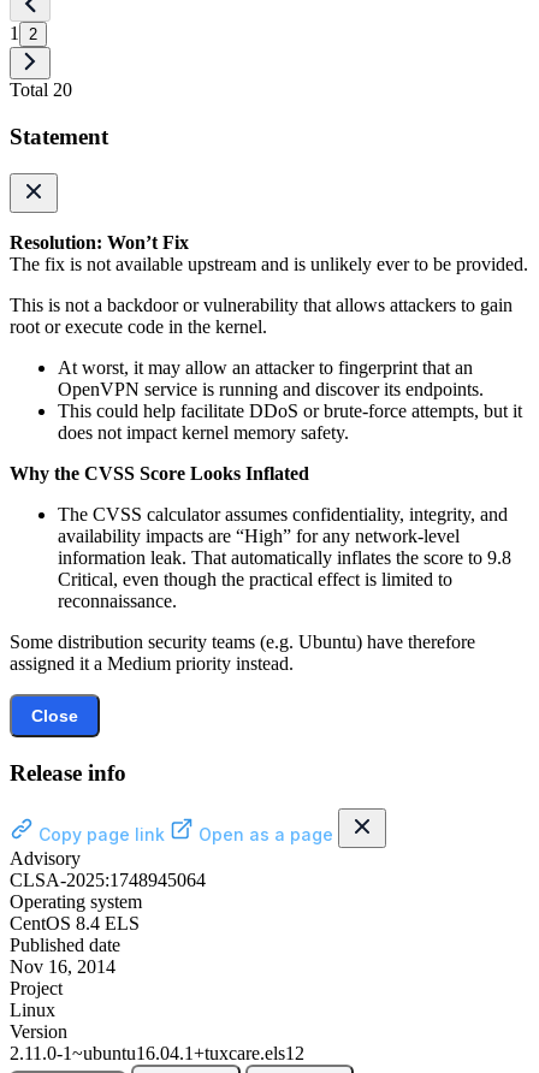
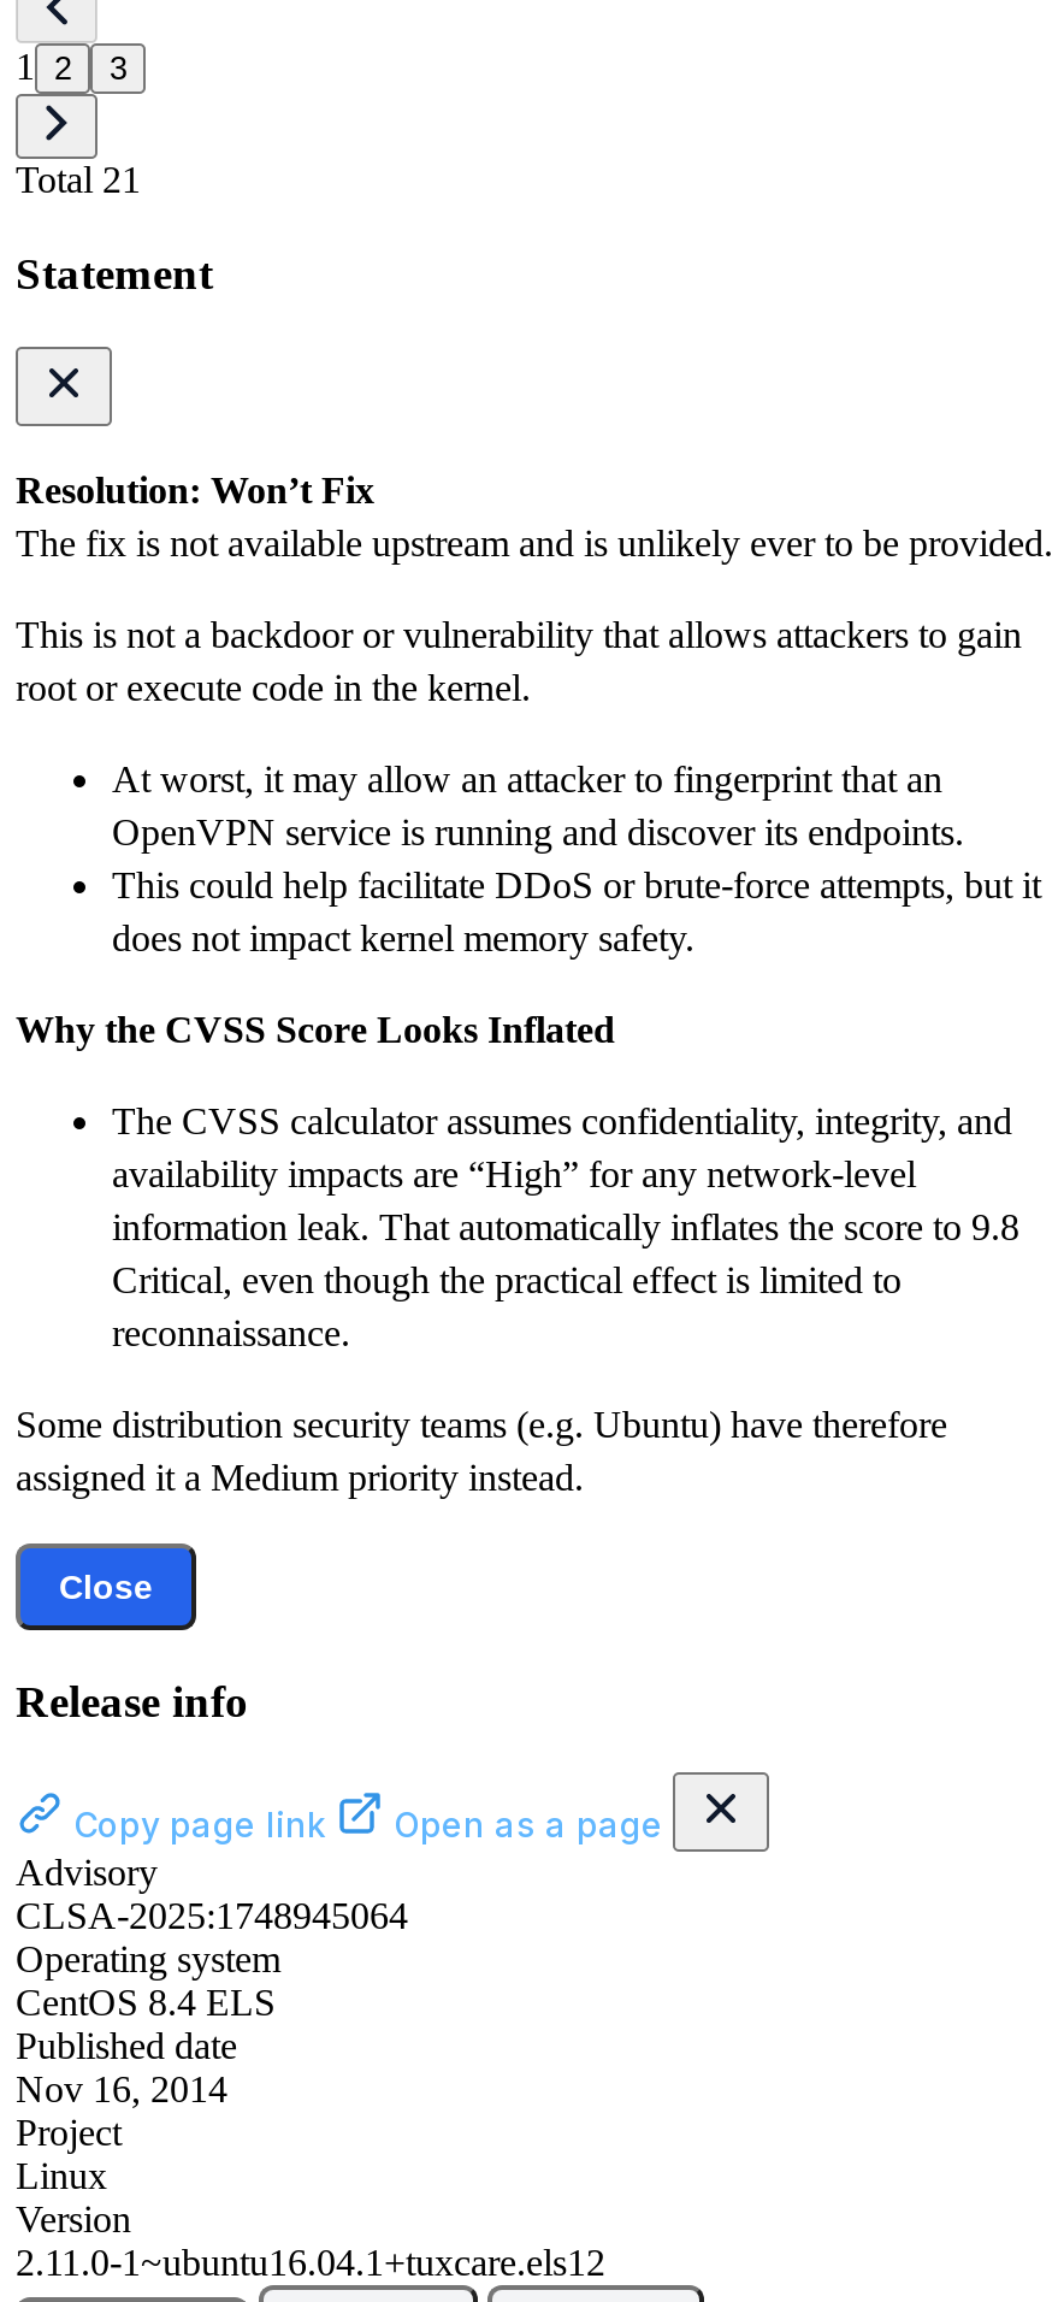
[10,80,72,100] Total 20 -> [16,52,141,201] 3 | Total 21

